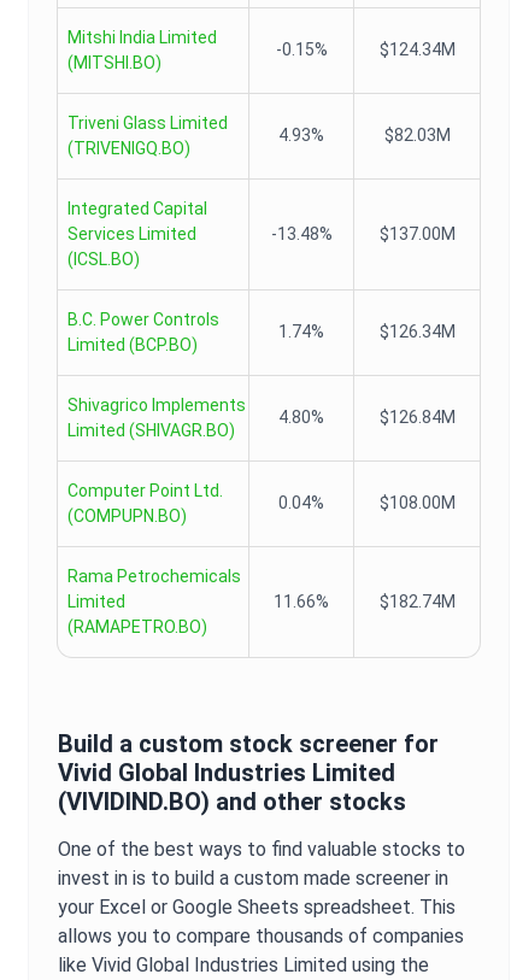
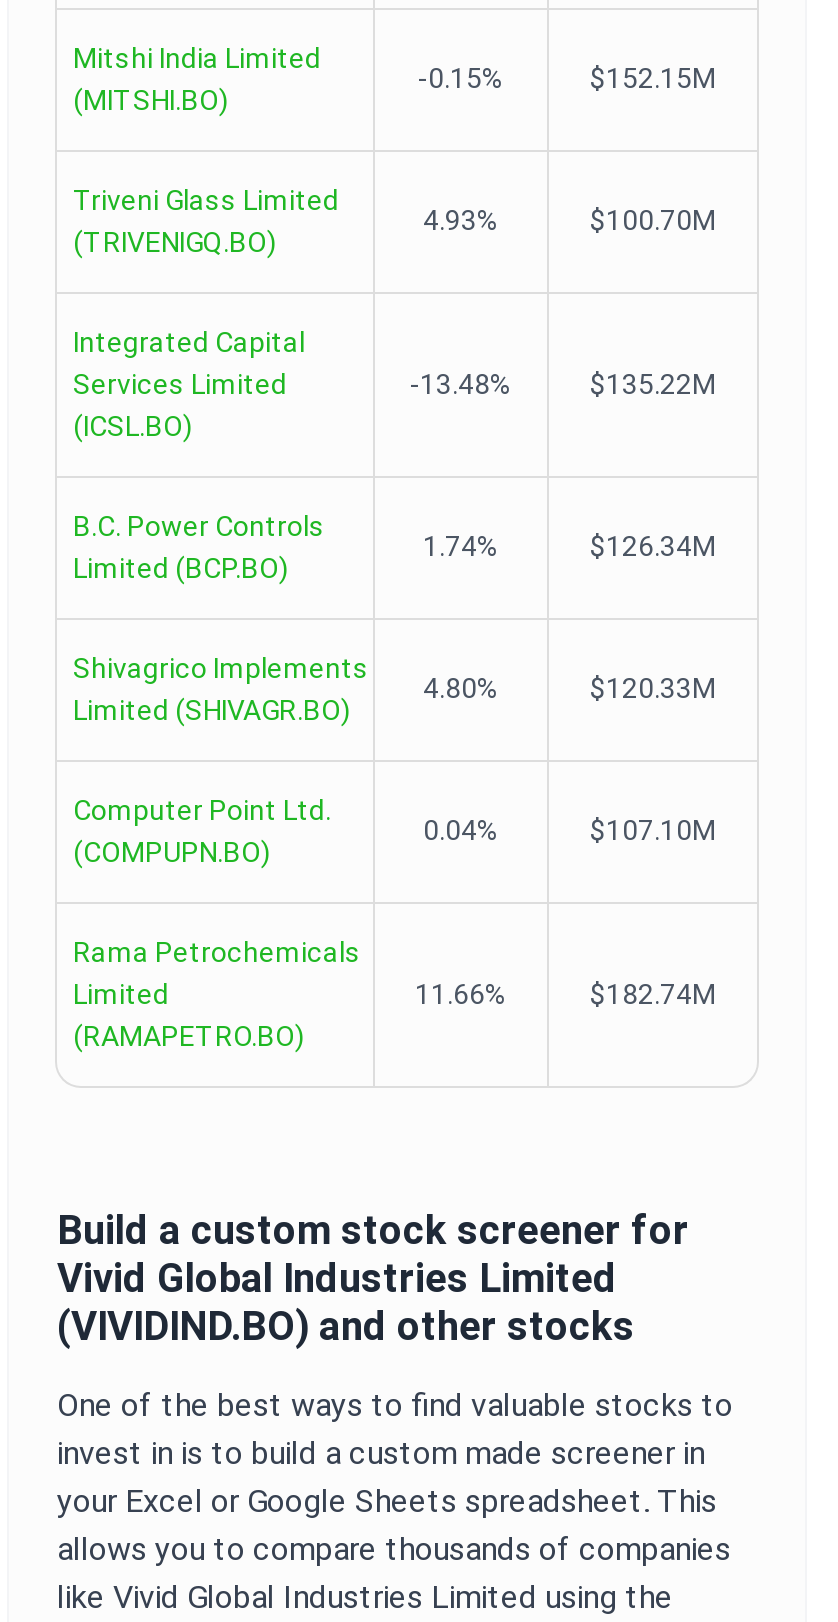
[379,40,455,59] $124.34M -> [590,62,716,94] $152.15M
[384,125,450,145] $82.03M -> [590,204,716,236] $100.70M
[379,224,455,243] $137.00M -> [590,368,716,400] $135.22M
[379,407,455,427] $126.84M -> [590,672,716,704] $120.33M
[379,493,455,512] $108.00M -> [590,814,716,846] $107.10M

